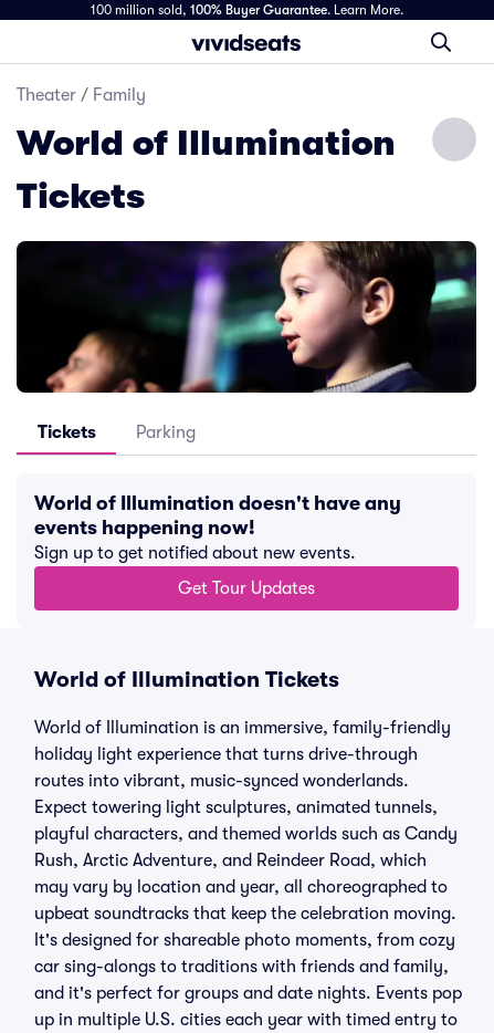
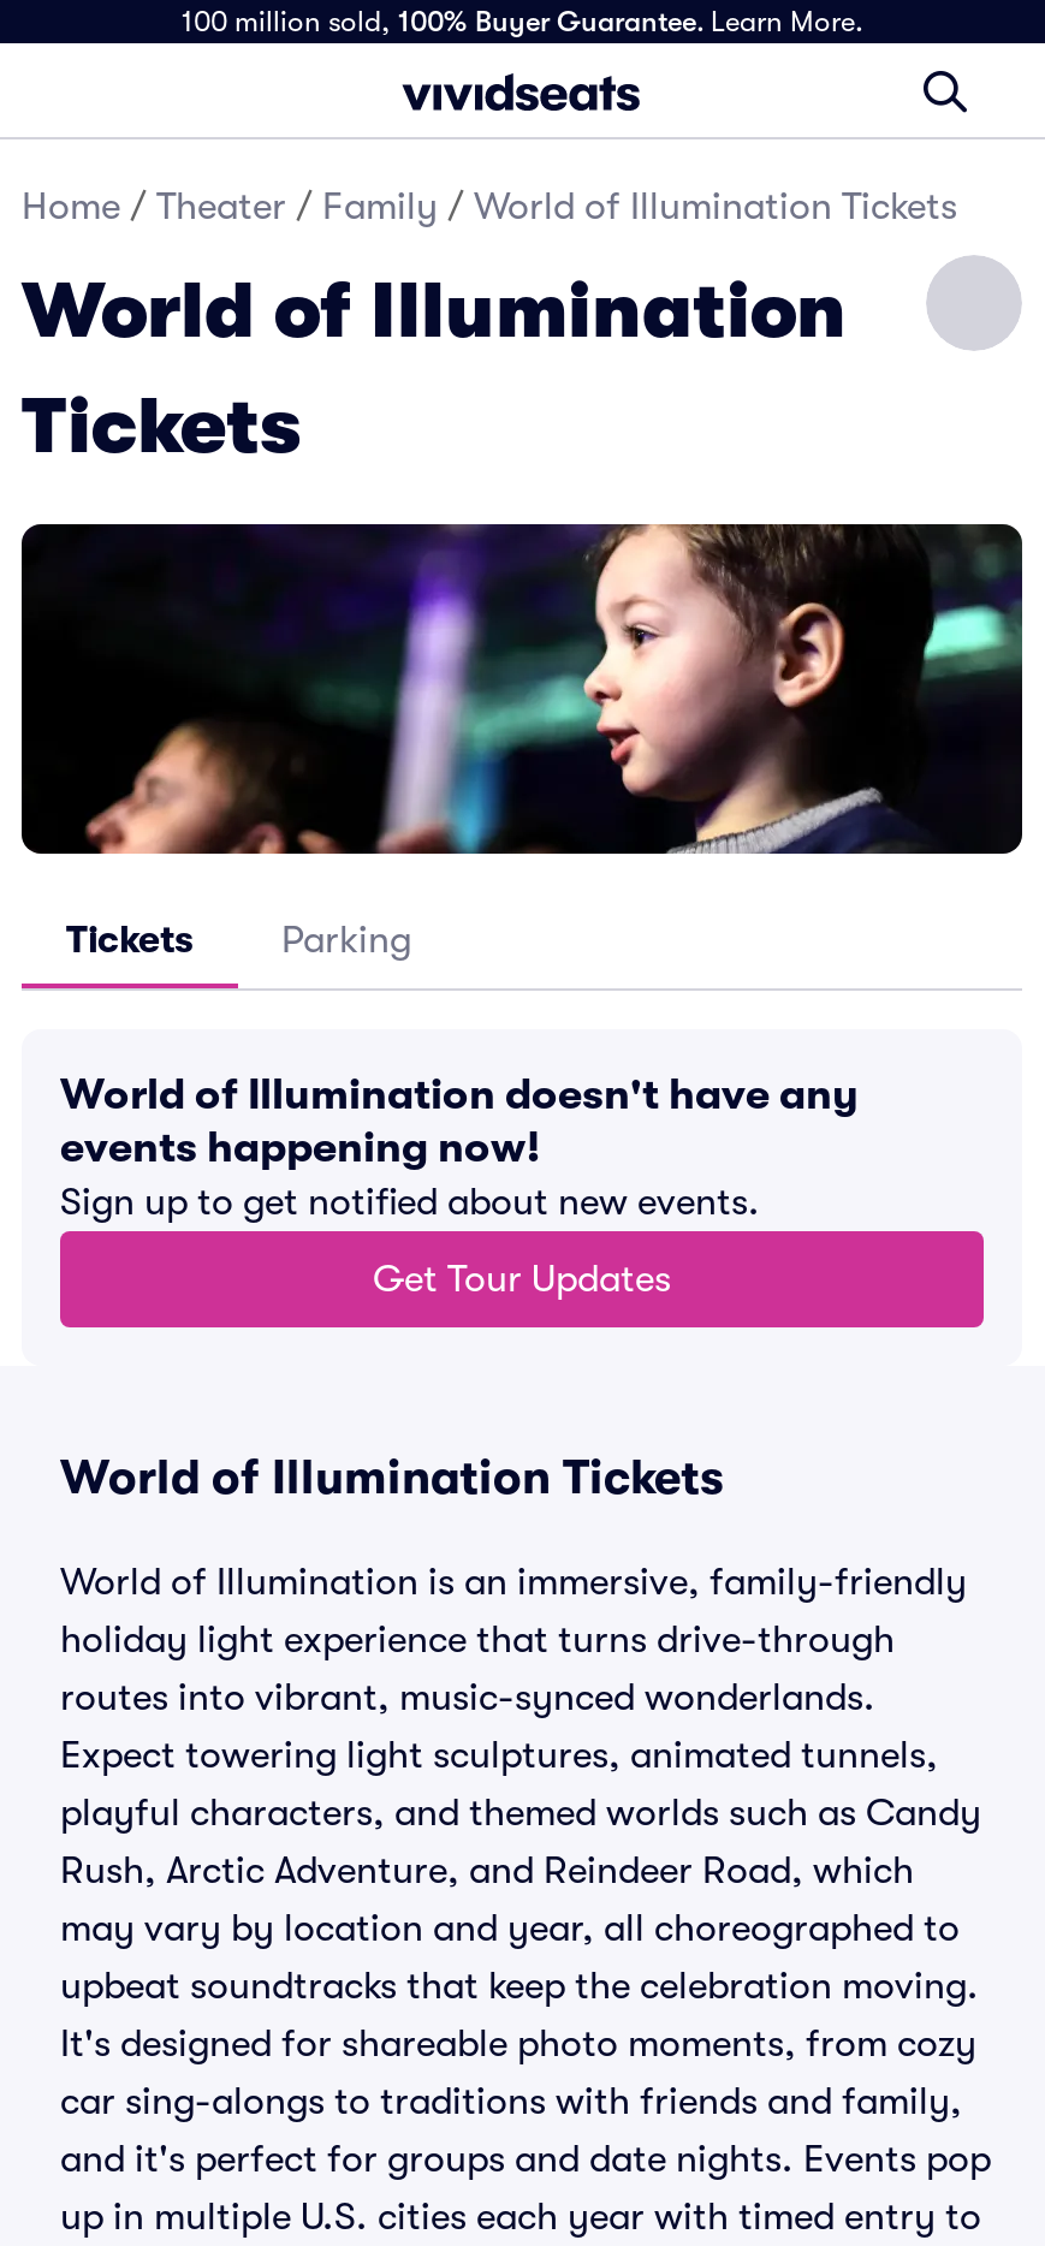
[17,85,146,105] Theater / Family -> [22,185,957,228] Home / Theater / Family / World of Illumination Tickets

